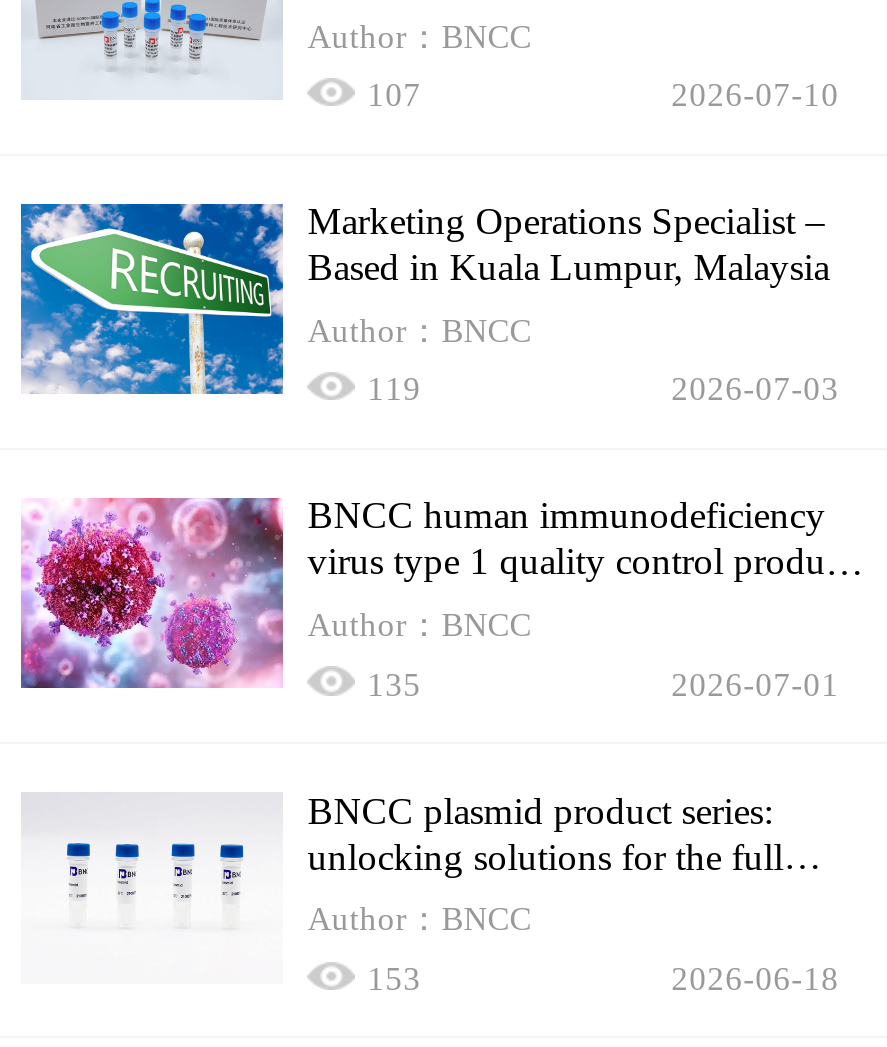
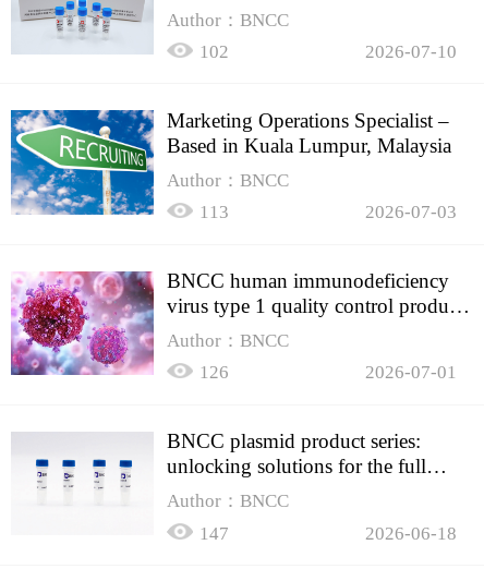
[367,76,421,114] 107 -> [200,42,229,62] 102
[367,371,421,409] 119 -> [200,202,229,223] 113
[367,665,421,703] 135 -> [200,362,229,383] 126
[367,959,421,997] 153 -> [200,523,229,544] 147

